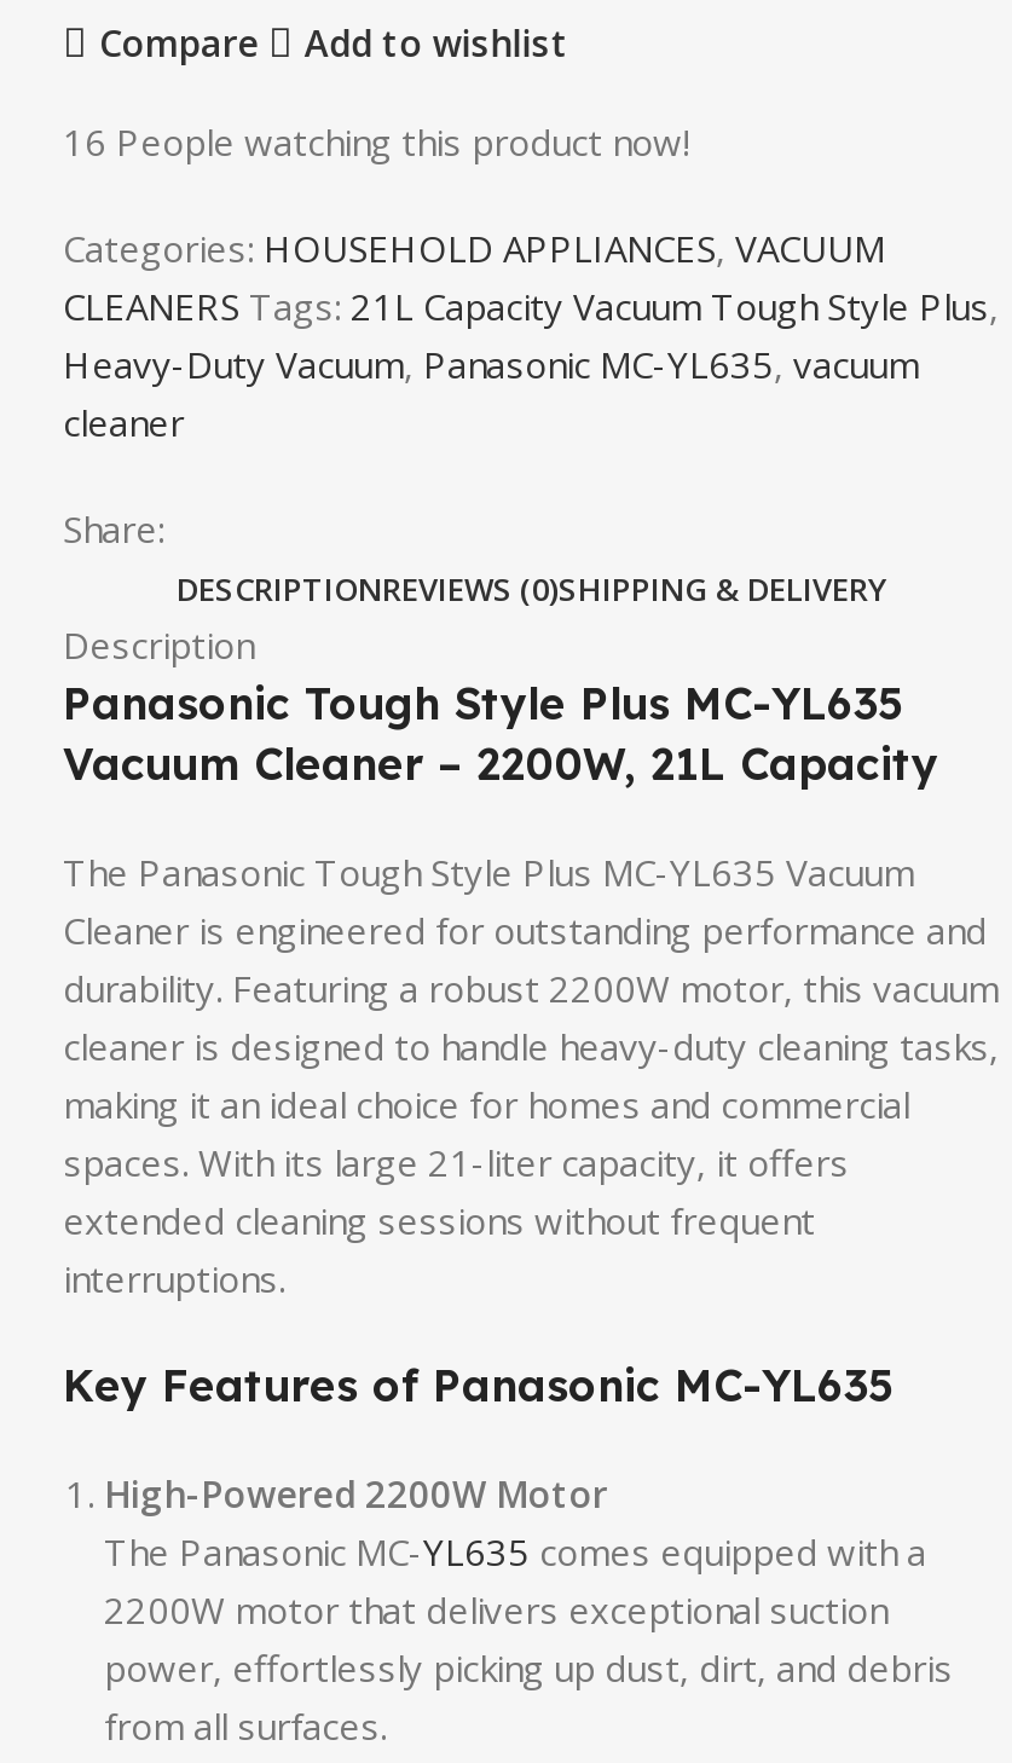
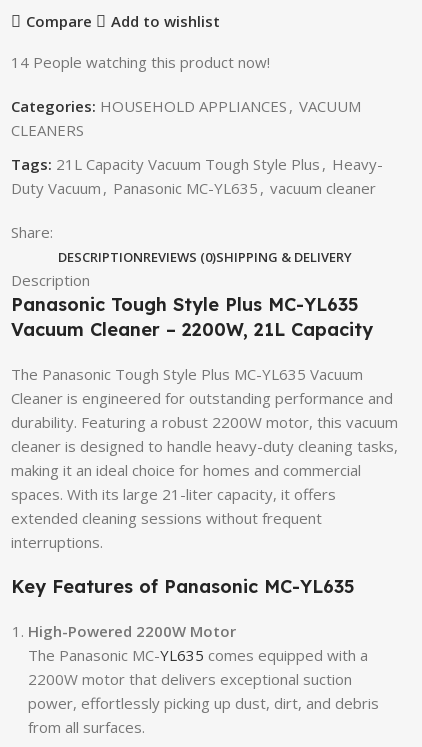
[63,117,999,446] 16 People watching this product now! | Categories: HOUSEHOLD APPLIANCES, VACUUM | CLEANERS Tags: 21L Capacity Vacuum Tough Style Plus, | Heavy-Duty Vacuum, Panasonic MC-YL635, vacuum | cleaner -> [11,52,383,198] 14 People watching this product now! | Categories: HOUSEHOLD APPLIANCES , VACUUM | CLEANERS | Tags: 21L Capacity Vacuum Tough Style Plus , Heavy- | Duty Vacuum , Panasonic MC-YL635 , vacuum cleaner

